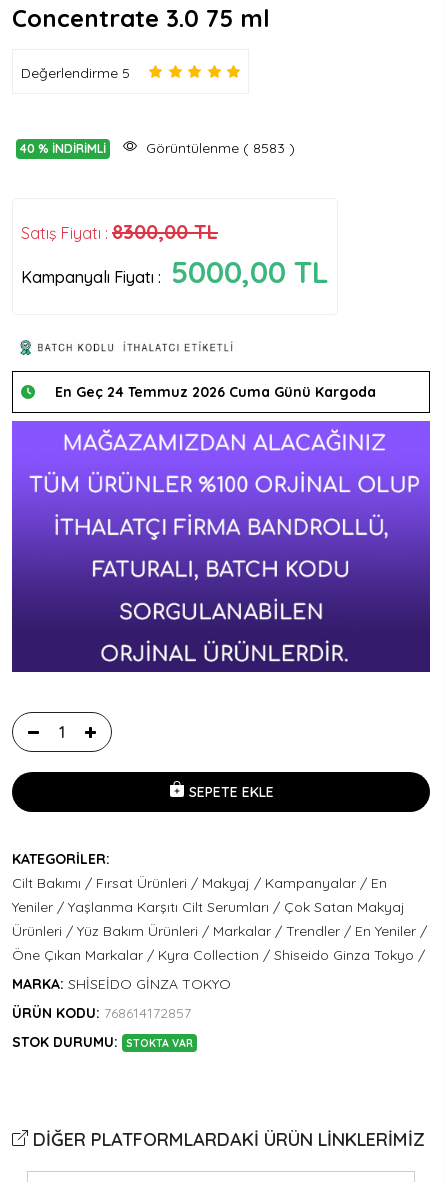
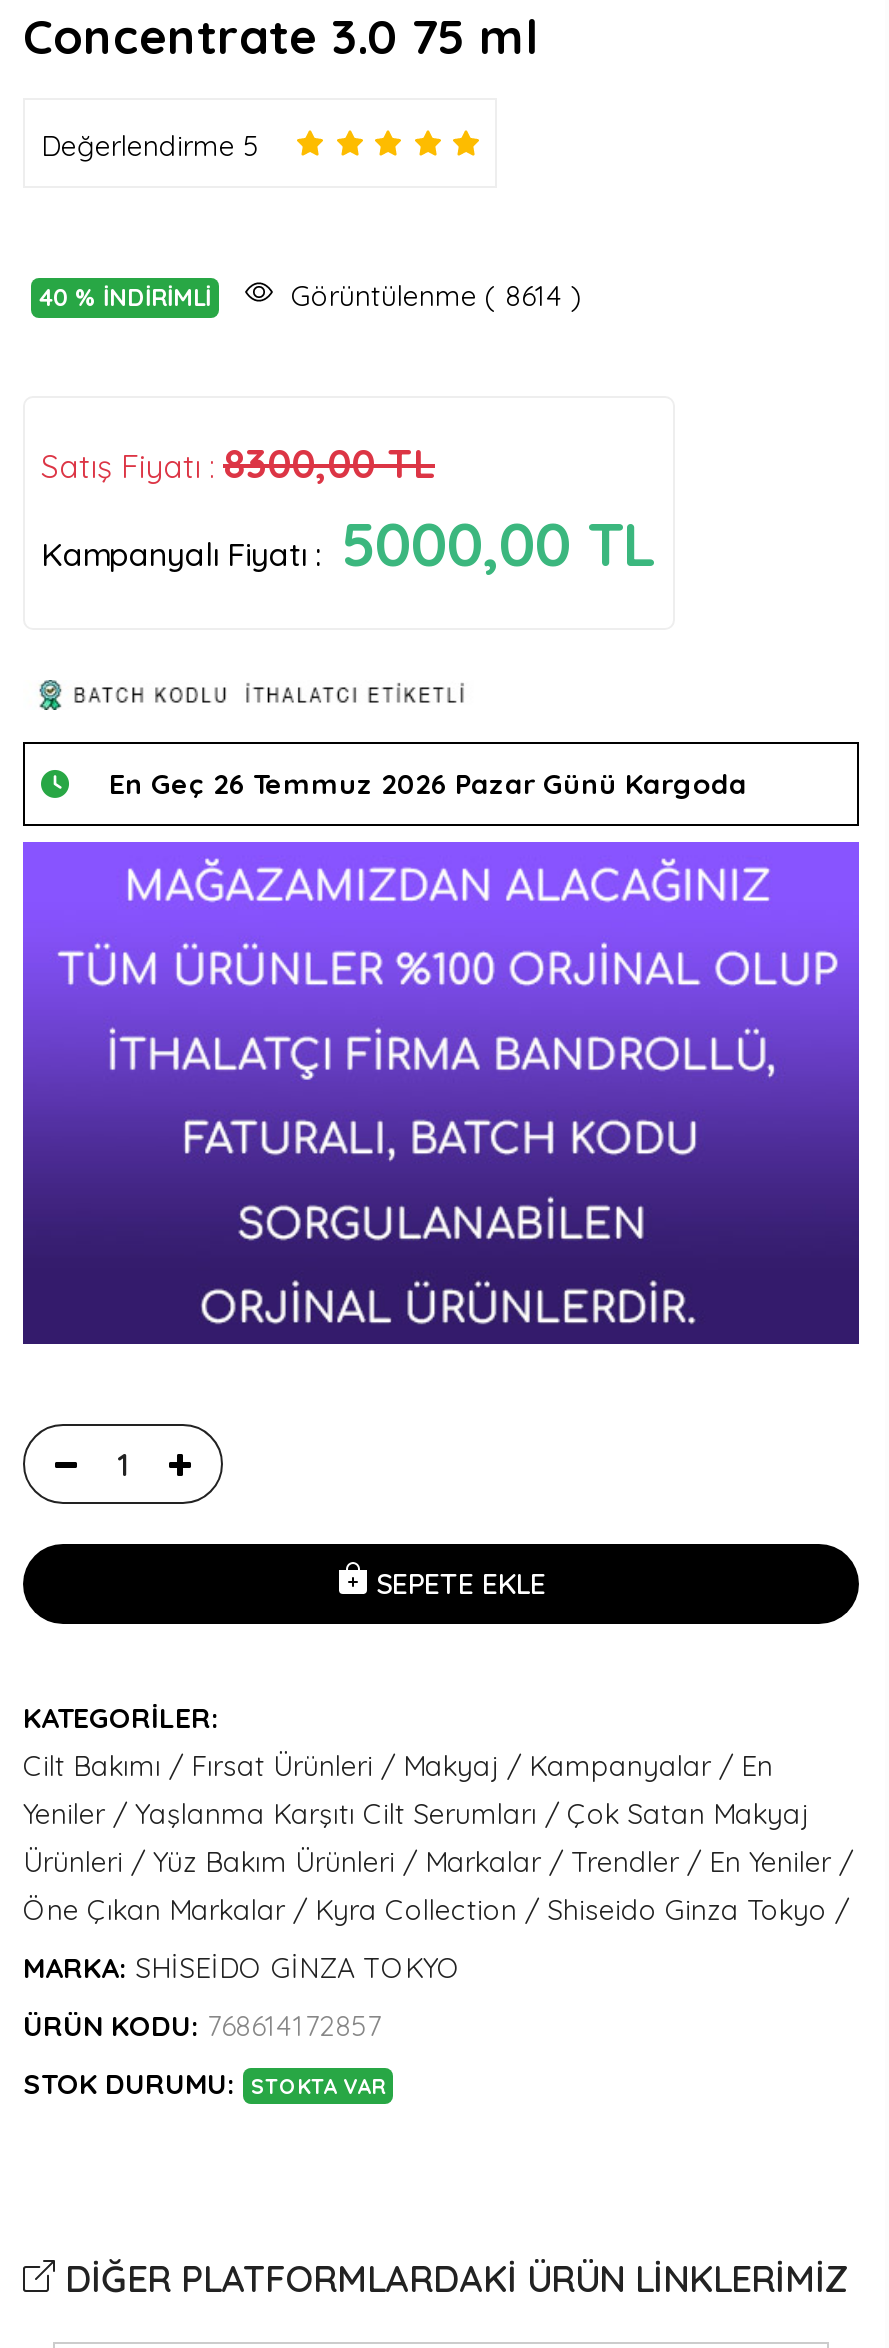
[146,138,295,156] Görüntülenme ( 8583 ) -> [291,277,583,313] Görüntülenme ( 8614 )
[55,383,376,401] En Geç 24 Temmuz 2026 Cuma Günü Kargoda -> [109,767,747,803] En Geç 26 Temmuz 2026 Pazar Günü Kargoda

